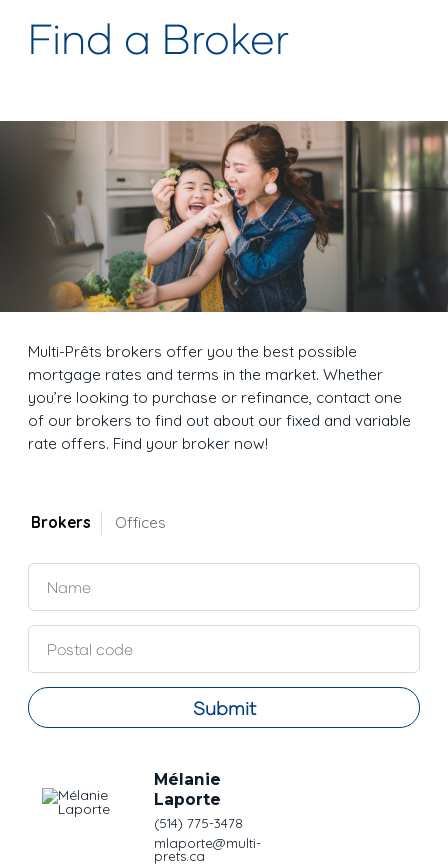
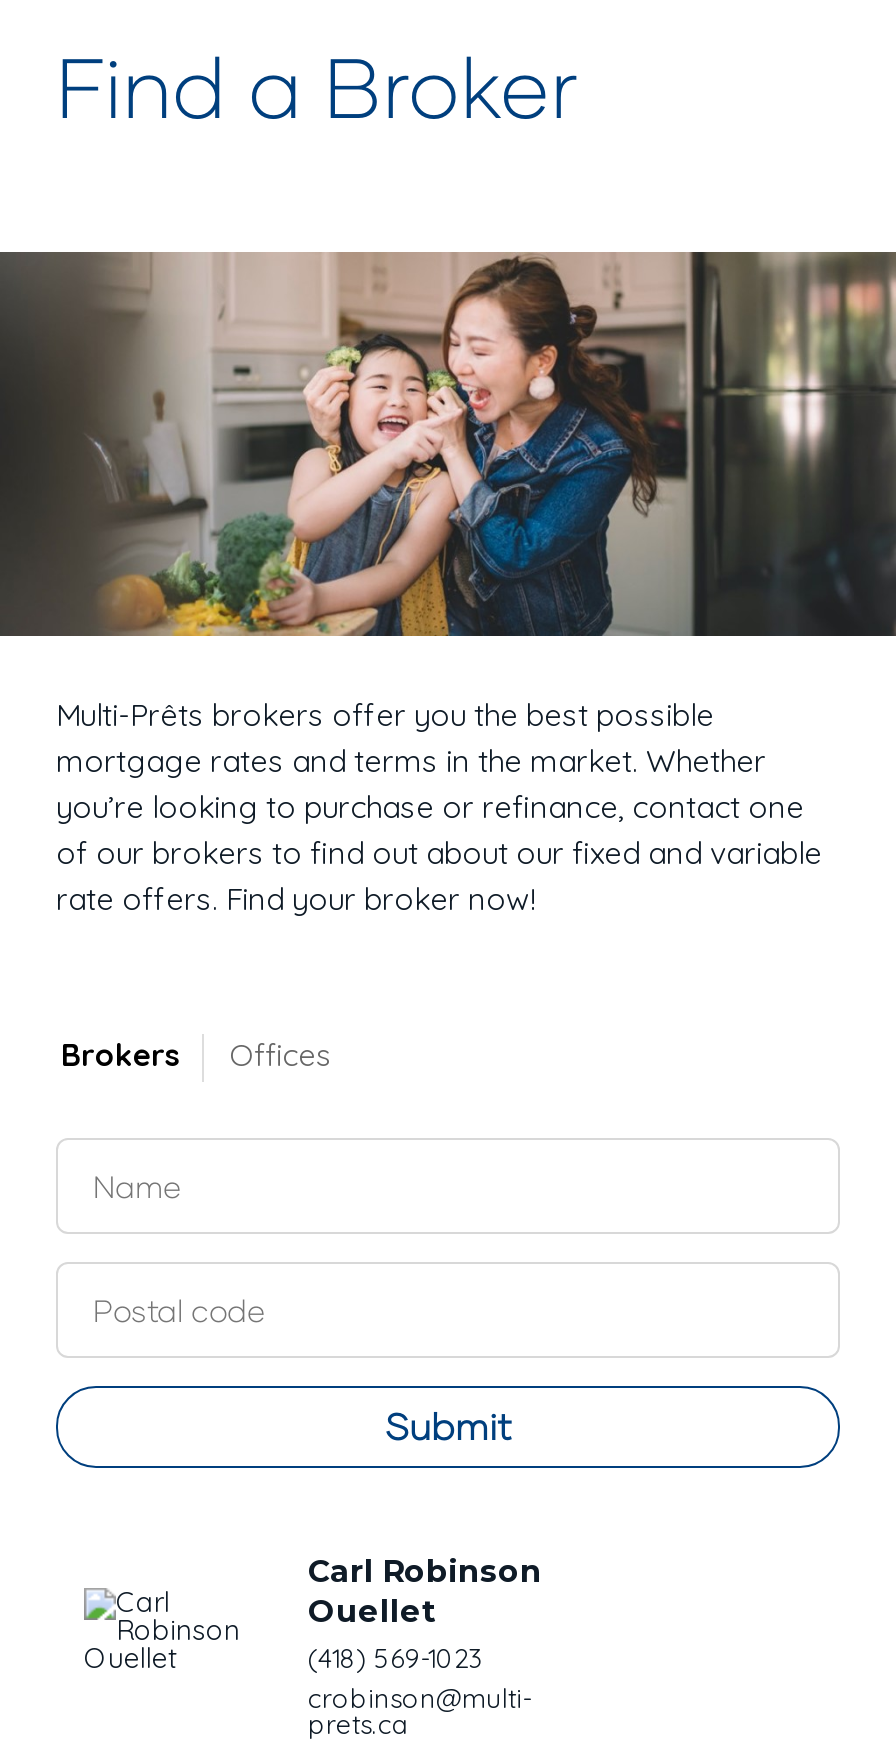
[43,770,261,851] [image] | Mélanie | Laporte | (514) 775-3478 | mlaporte@multi- -> [82,1551,542,1713] [image] | Carl Robinson | Ouellet | (418) 569-1023 | crobinson@multi-

